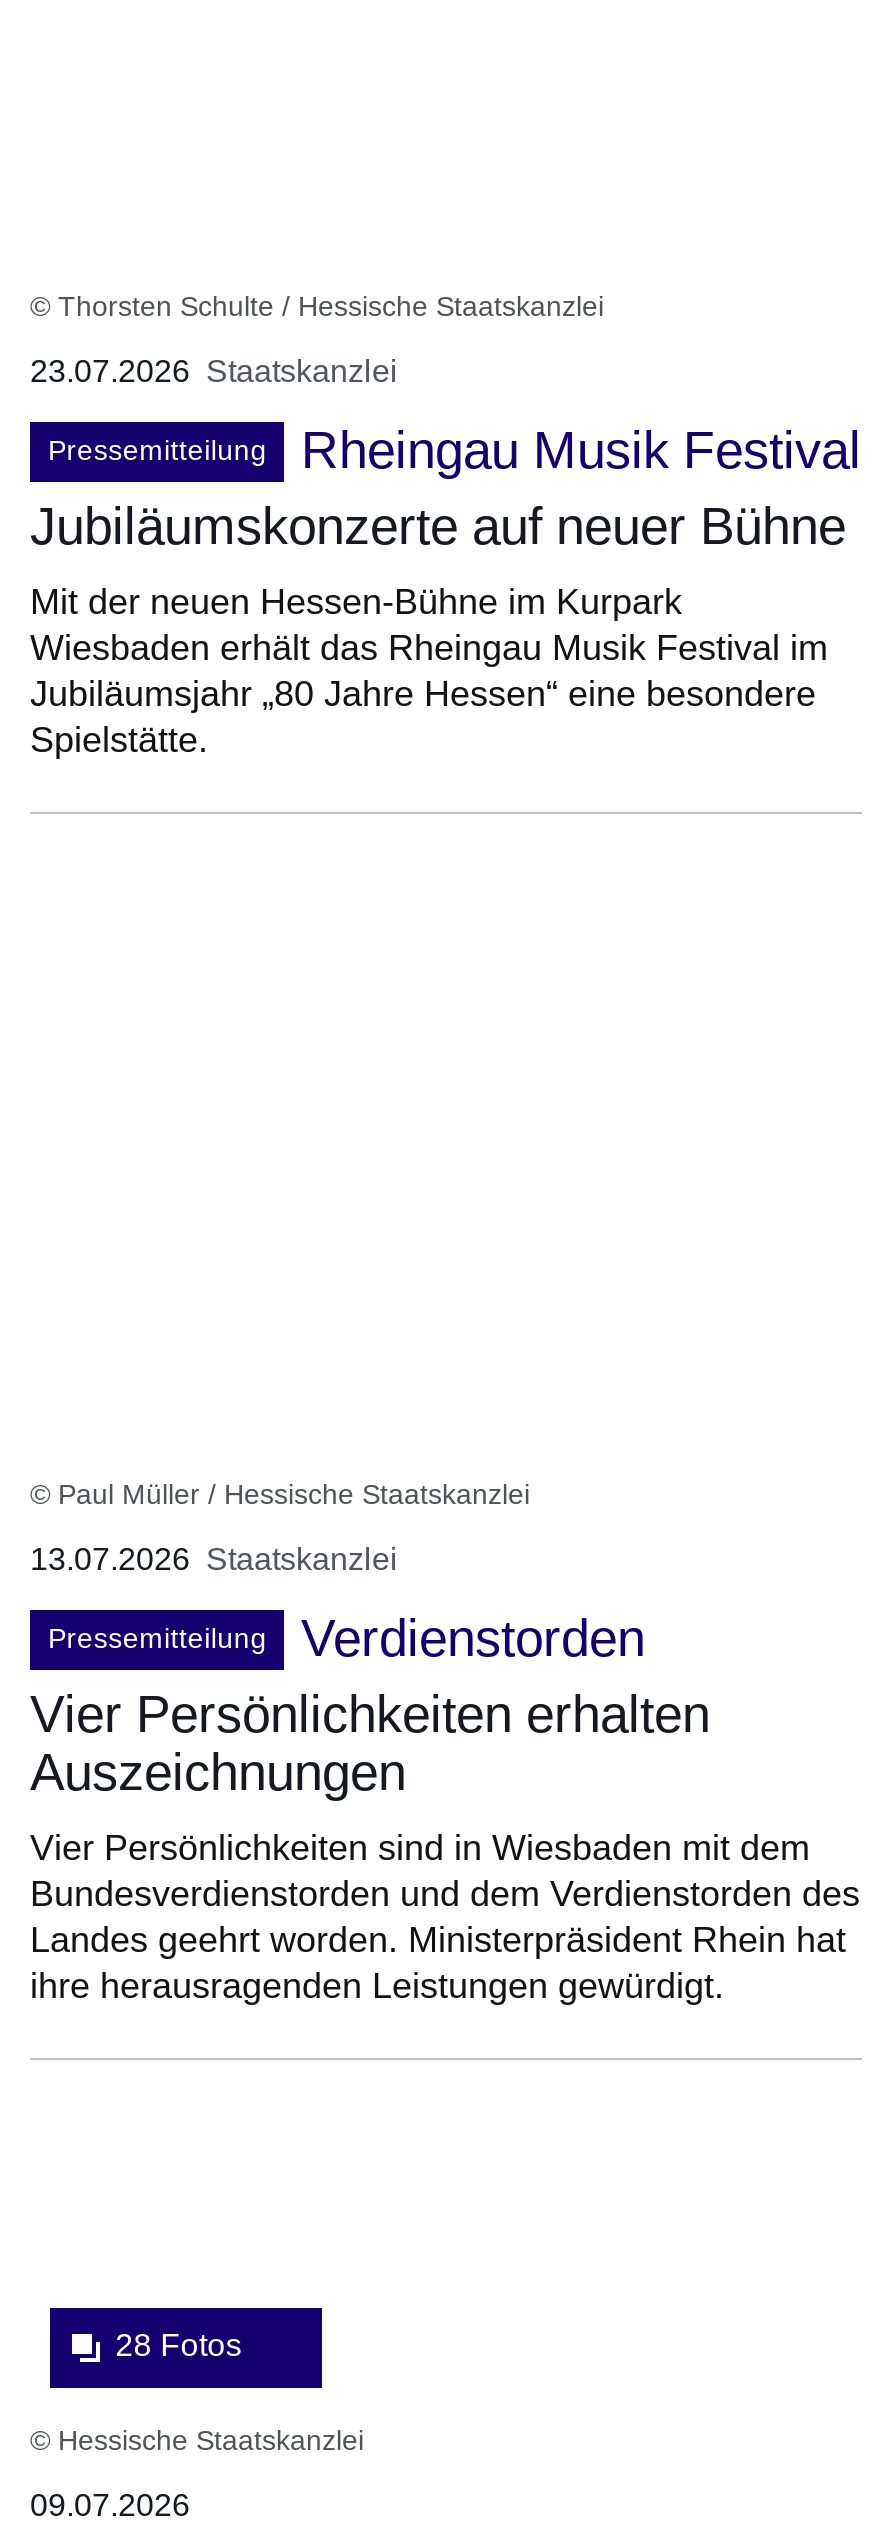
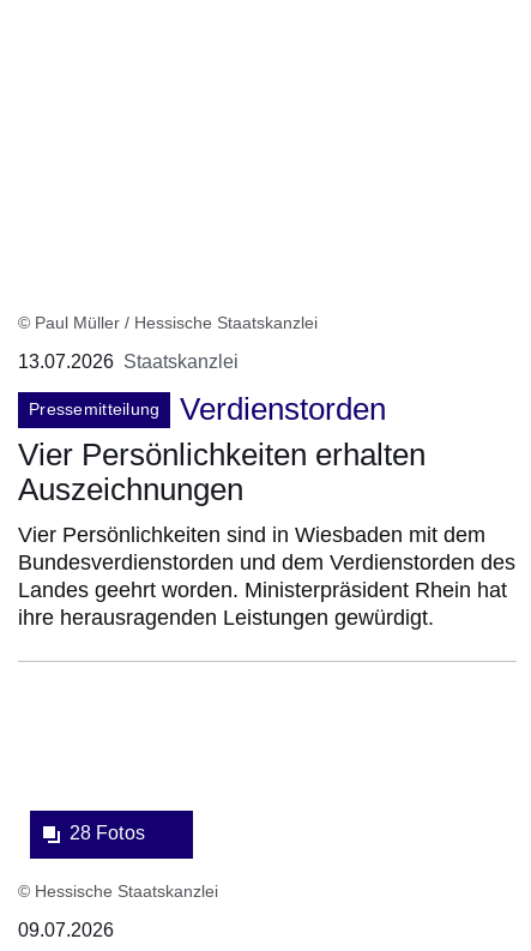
[30,289,861,760] © Thorsten Schulte / Hessische Staatskanzlei | 23.07.2026 Staatskanzlei | Pressemitteilung | Rheingau Musik Festival | Jubiläumskonzerte auf neuer Bühne | Mit der neuen Hessen-Bühne im Kurpark | Wiesbaden erhält das Rheingau Musik Festival im | Jubiläumsjahr „80 Jahre Hessen“ eine besondere | Spielstätte. -> none

